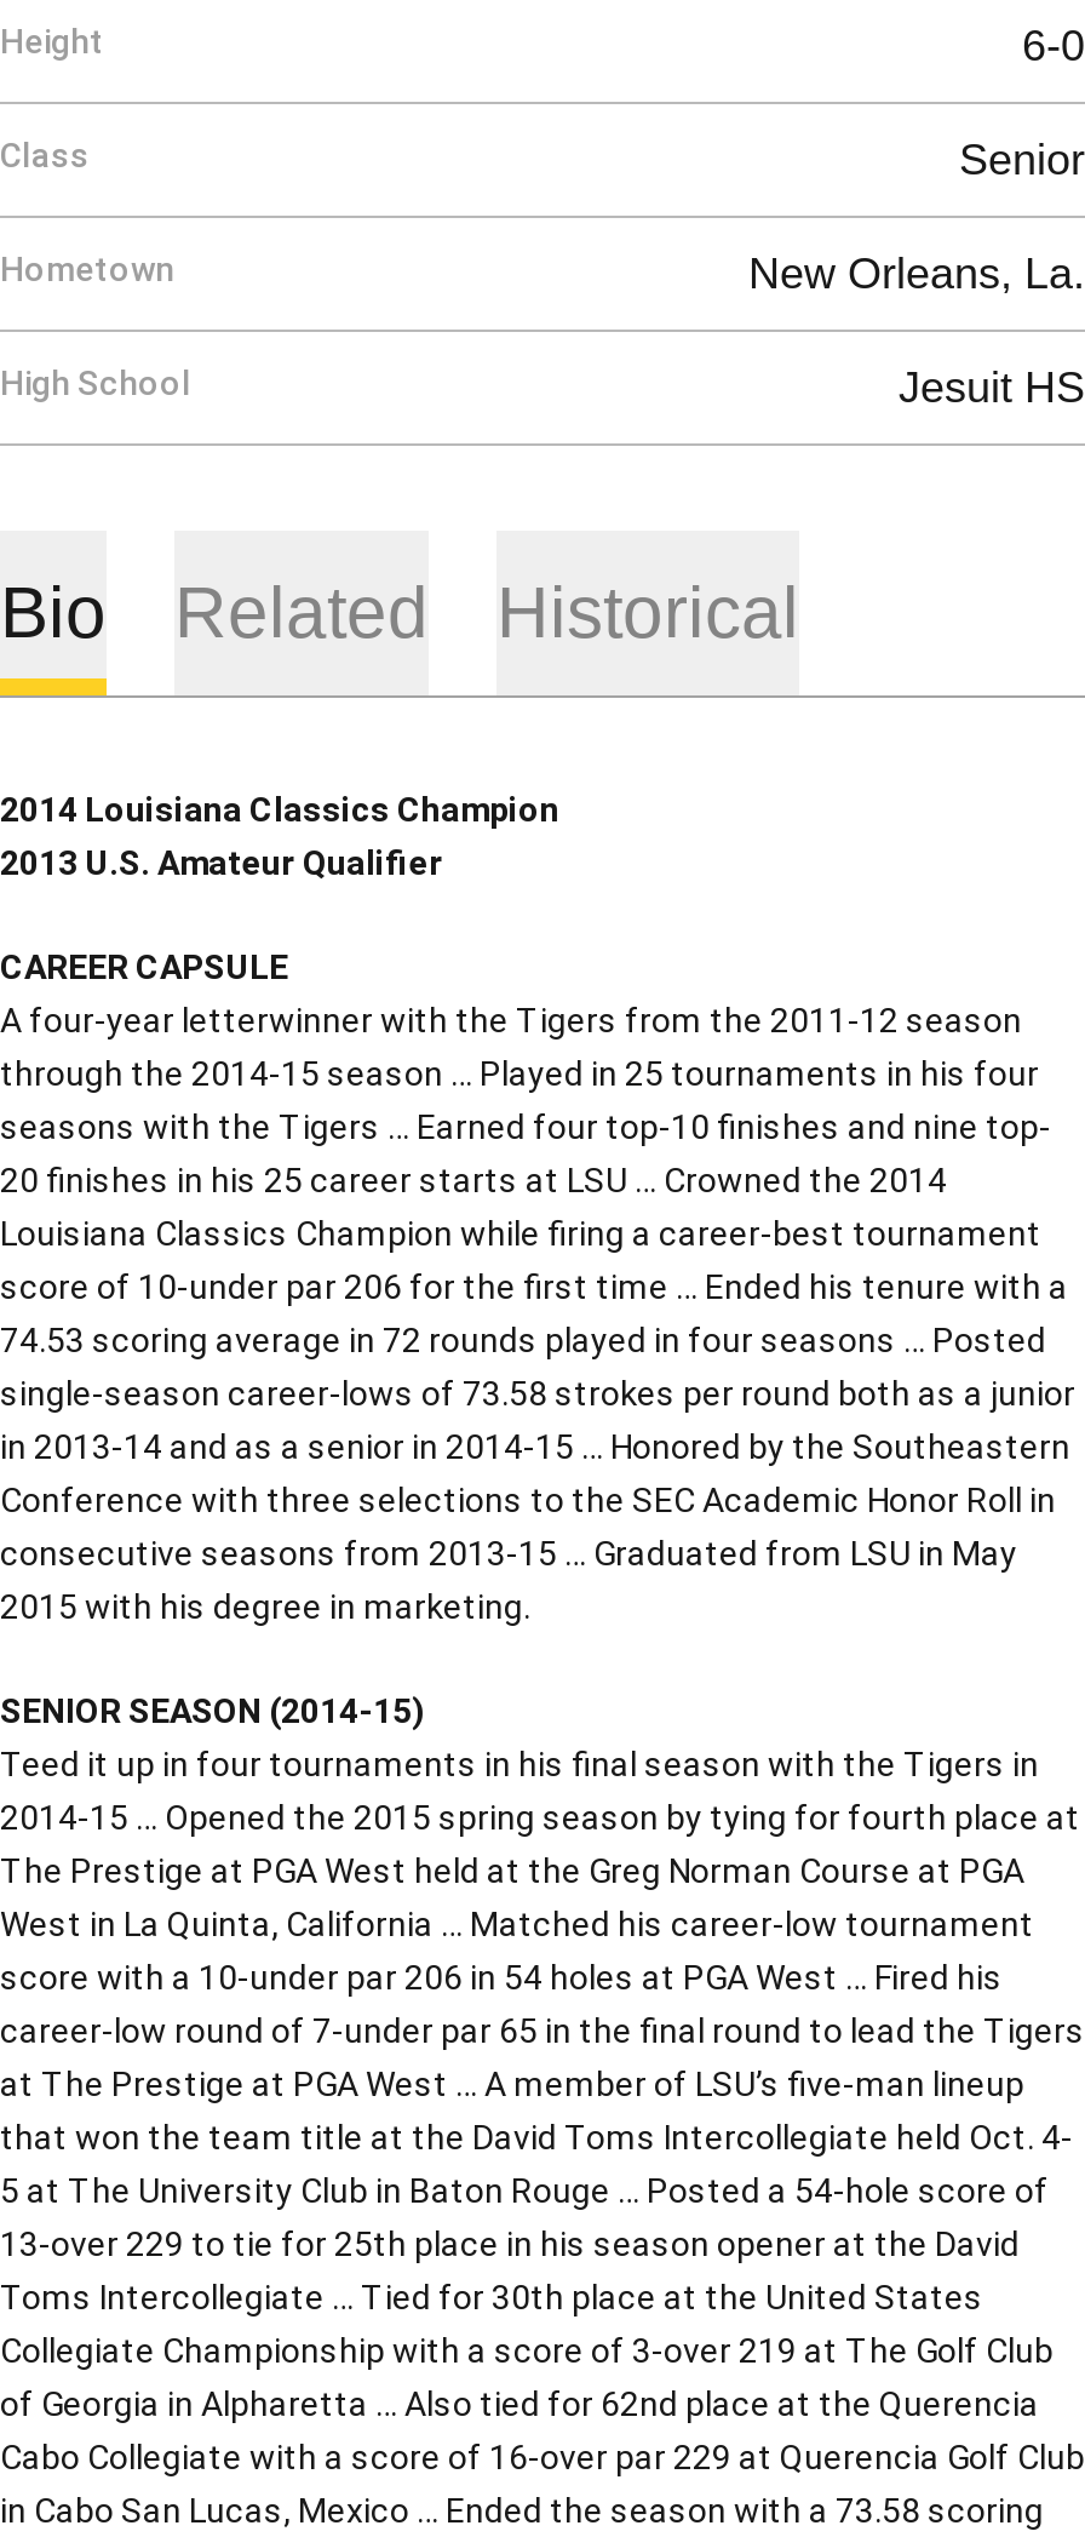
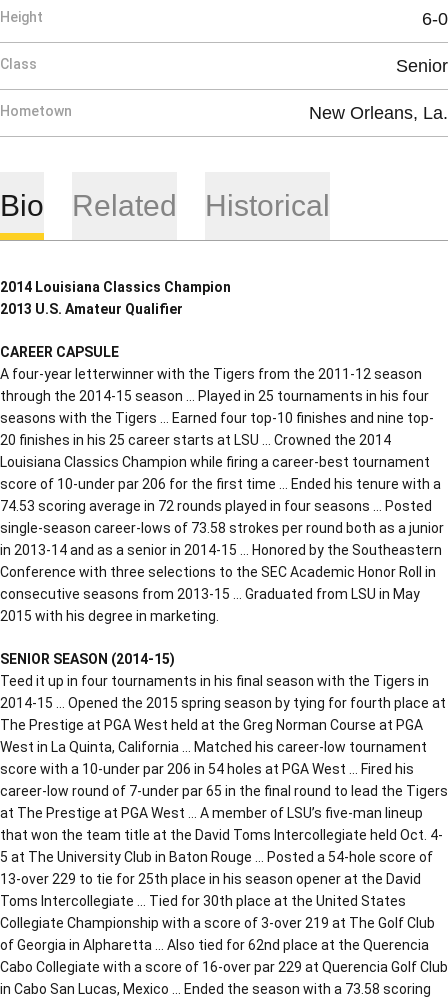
[0,362,1085,411] High School | Jesuit HS -> none

